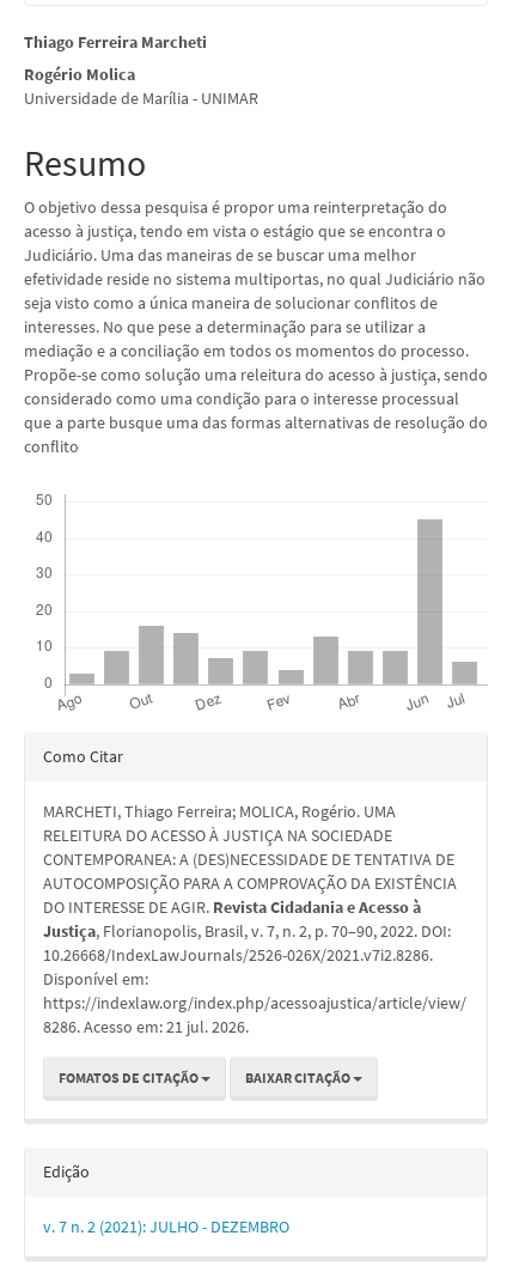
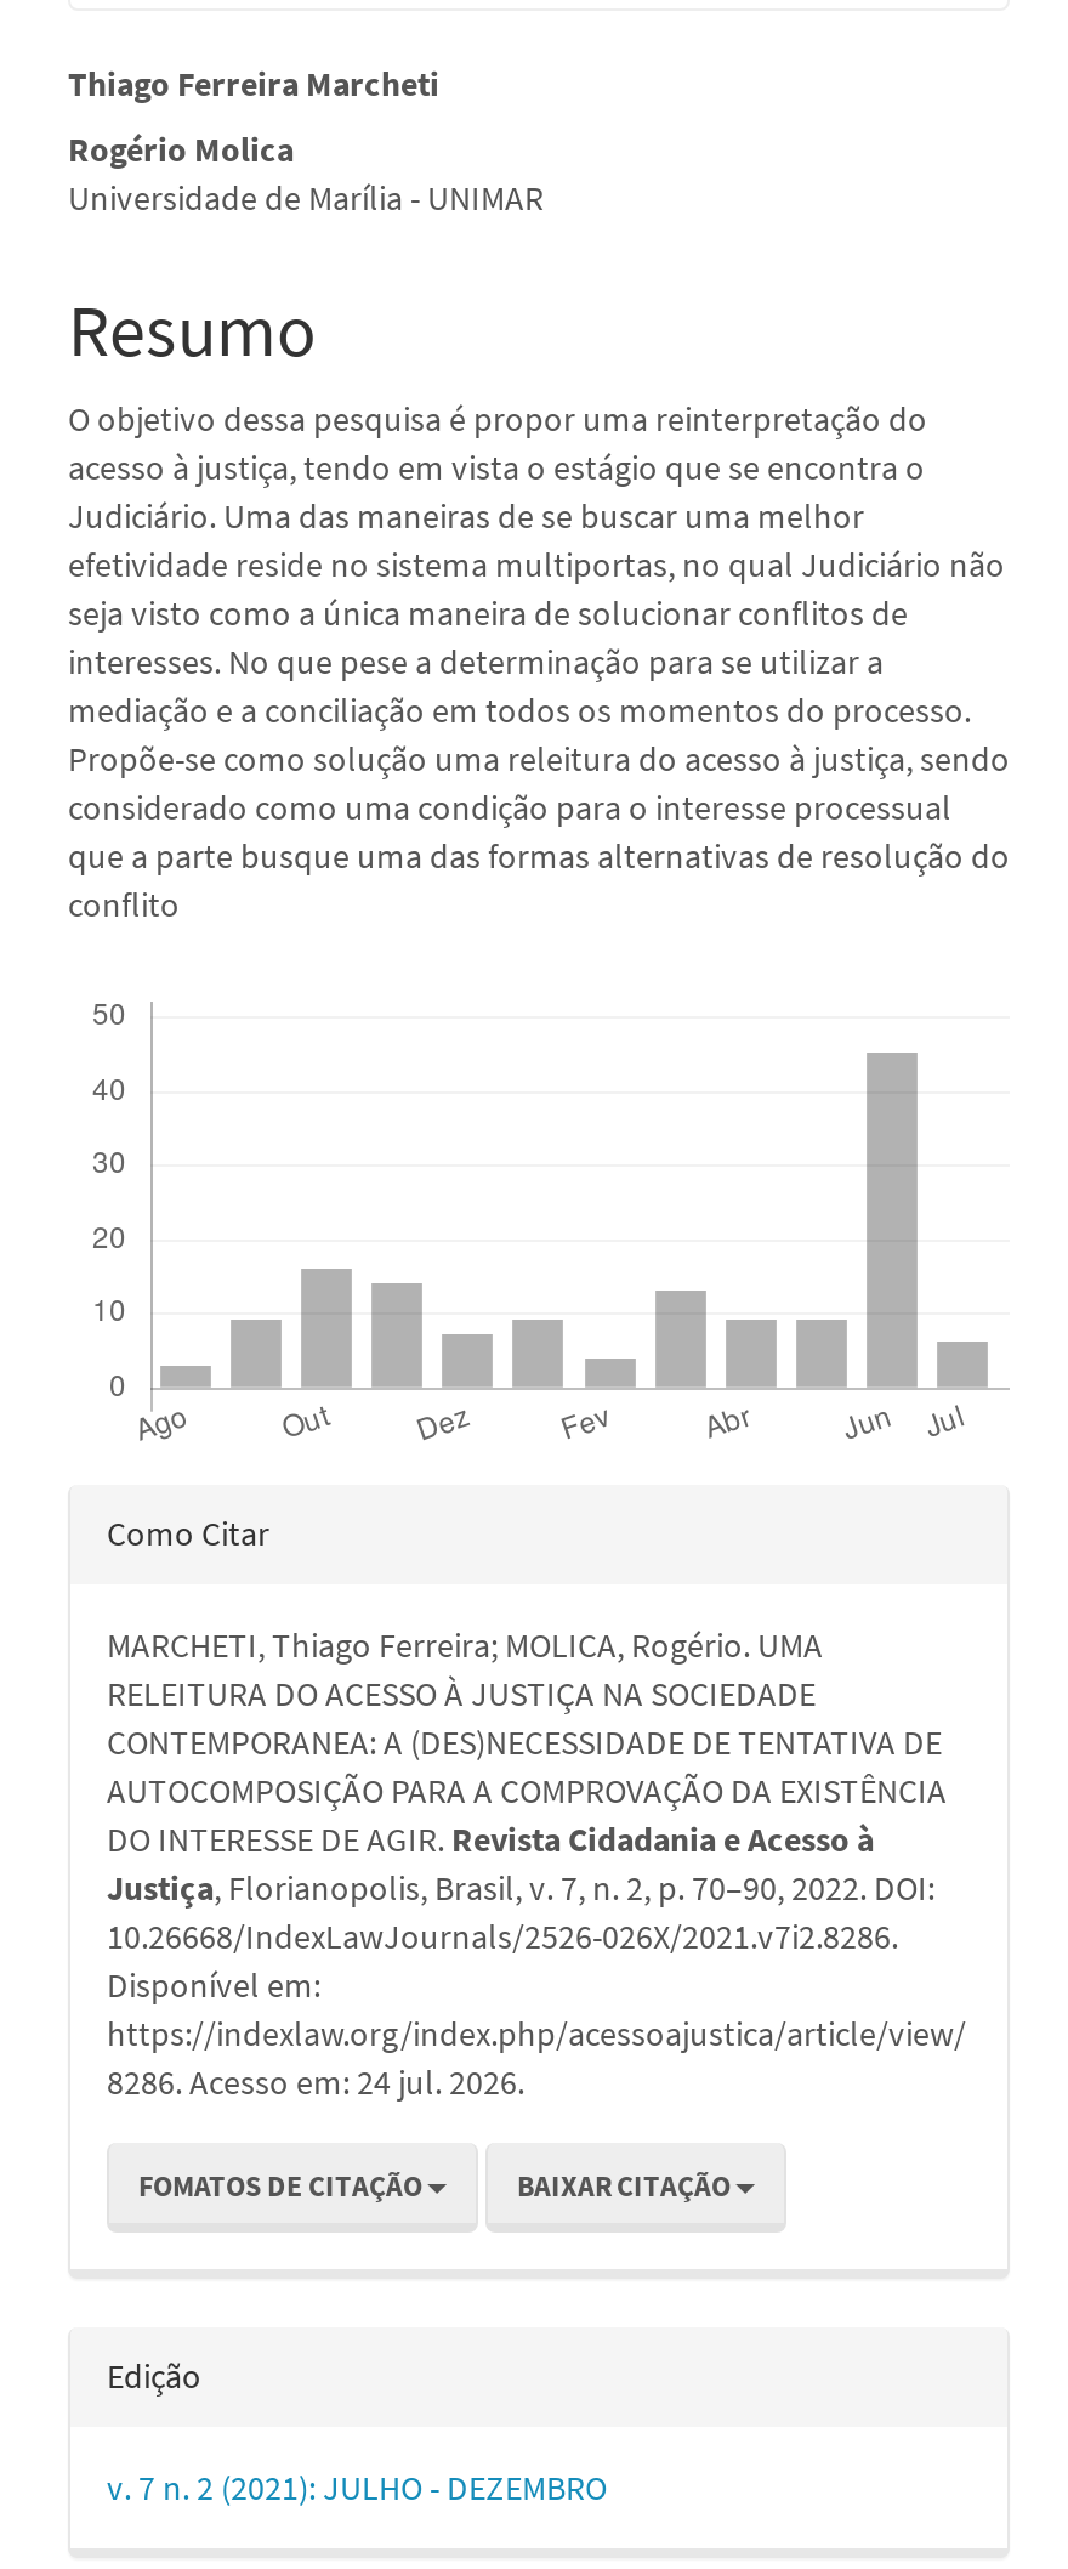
[43,1015,249,1037] 8286. Acesso em: 21 jul. 2026. -> [107,2059,524,2103] 8286. Acesso em: 24 jul. 2026.

